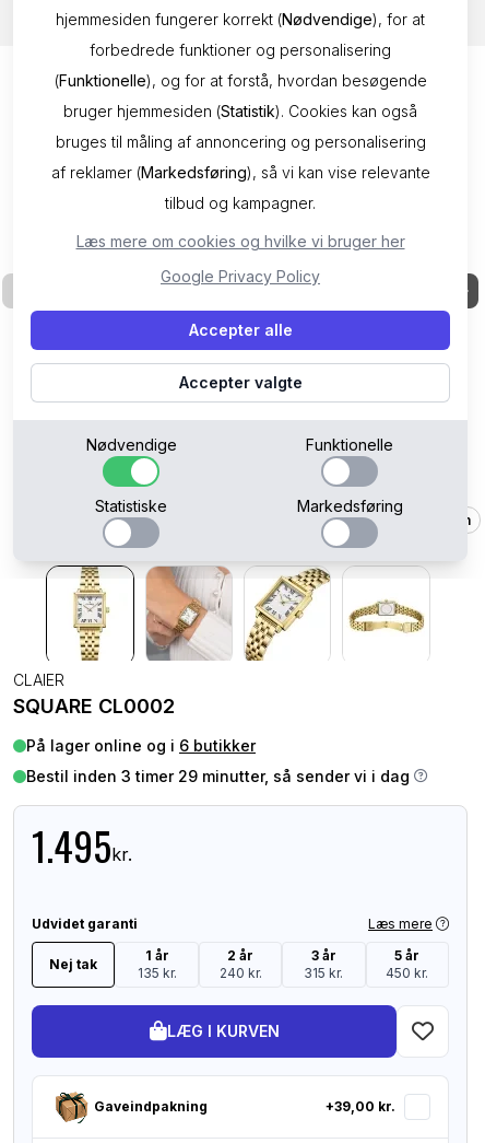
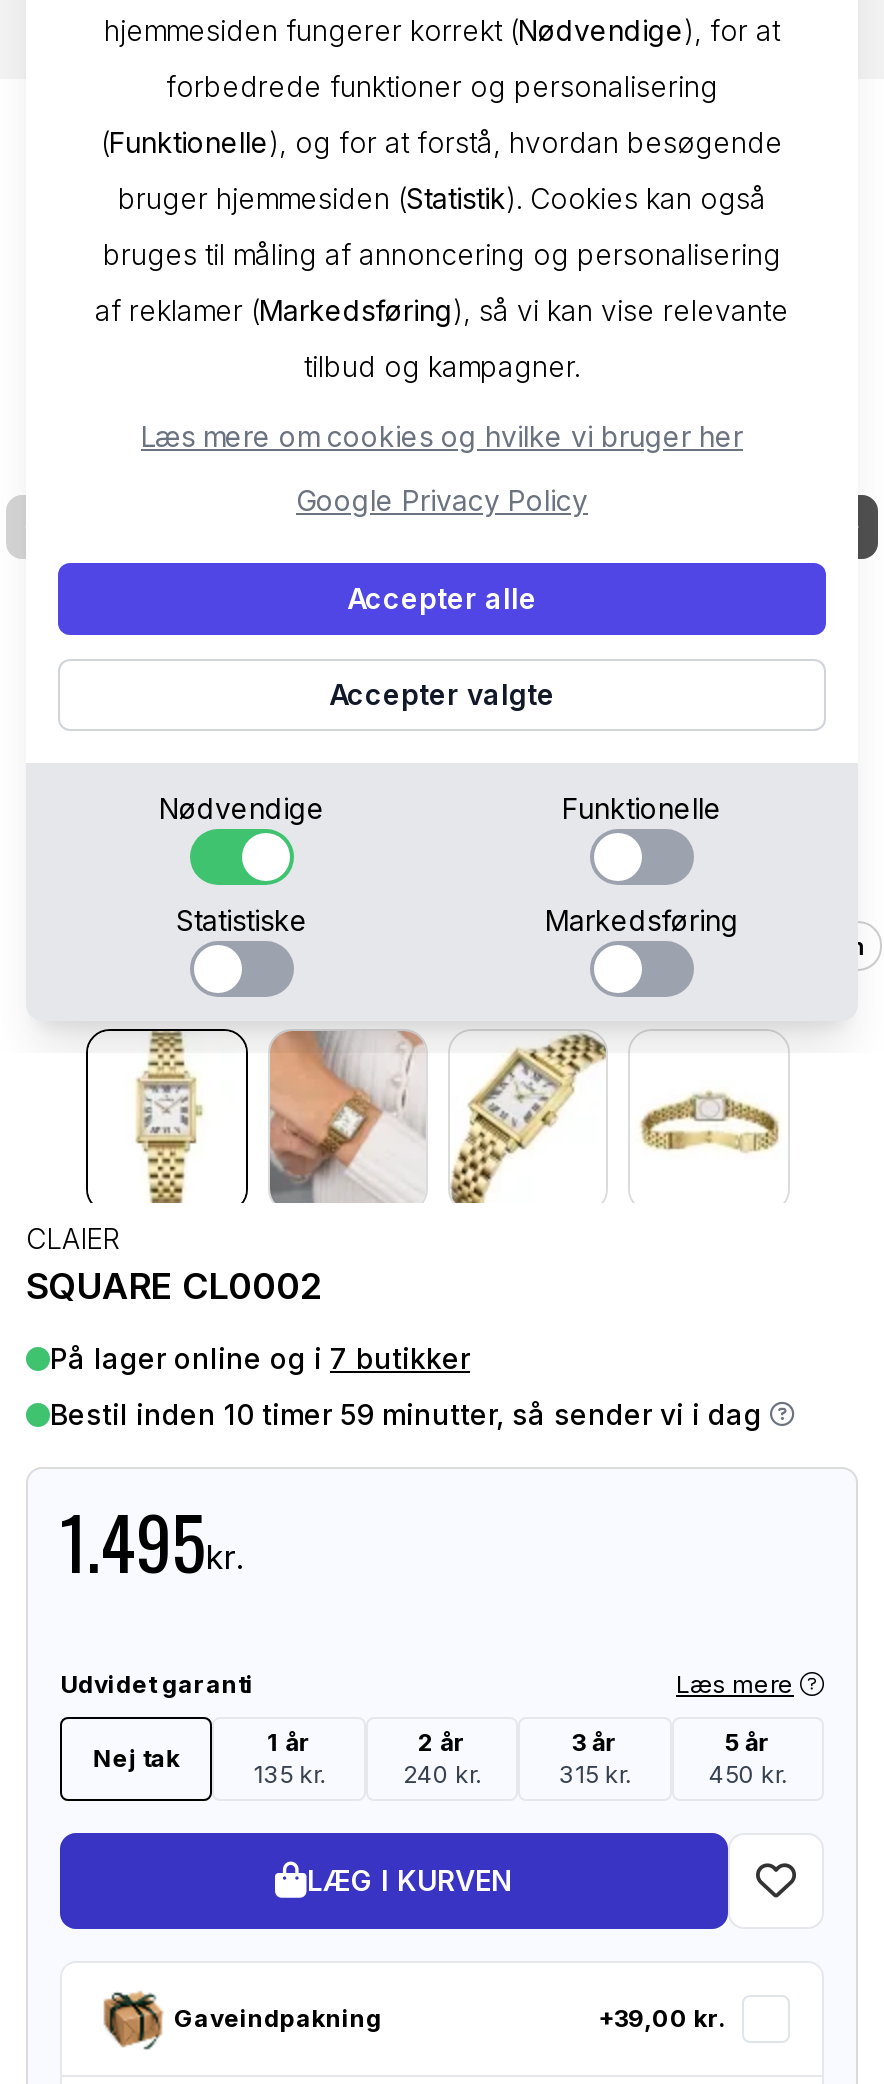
[26,736,256,754] På lager online og i 6 butikker -> [50,1340,470,1374] På lager online og i 7 butikker
[26,766,410,785] Bestil inden 3 timer 29 minutter, så sender vi i dag -> [50,1396,762,1430] Bestil inden 10 timer 59 minutter, så sender vi i dag

